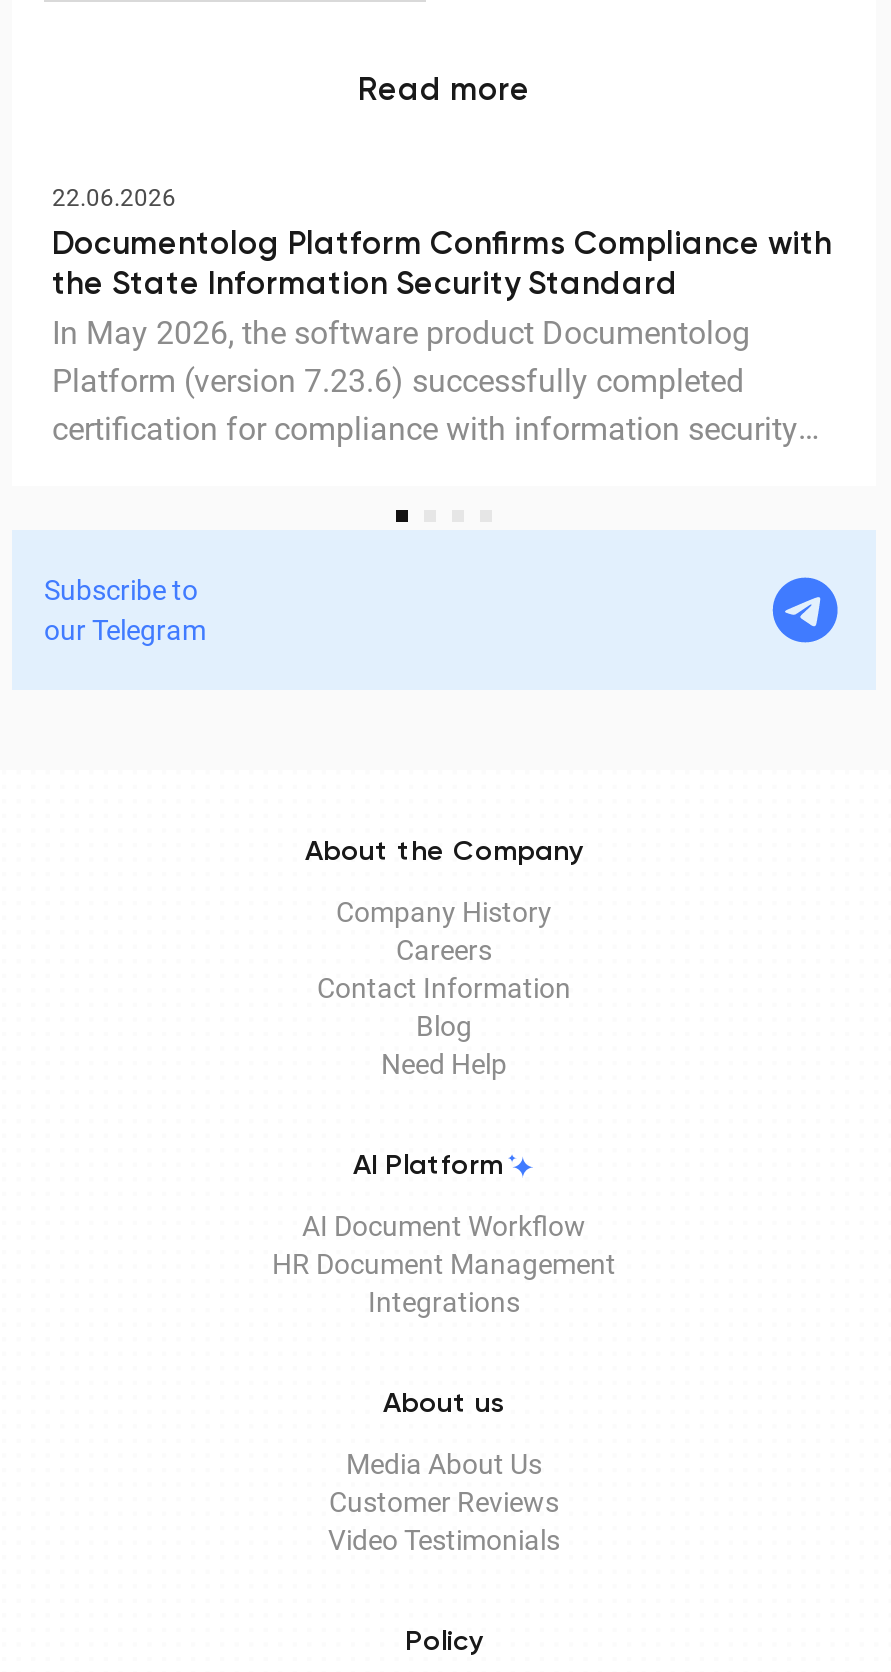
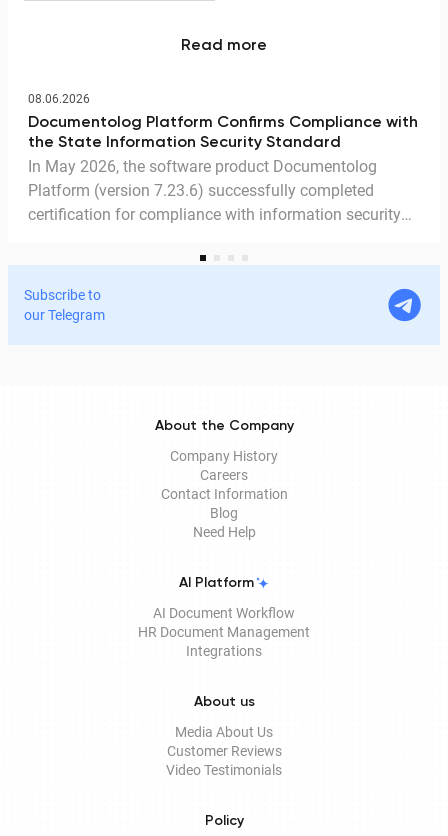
[52,183,176,211] 22.06.2026 -> [28,92,90,106] 08.06.2026

